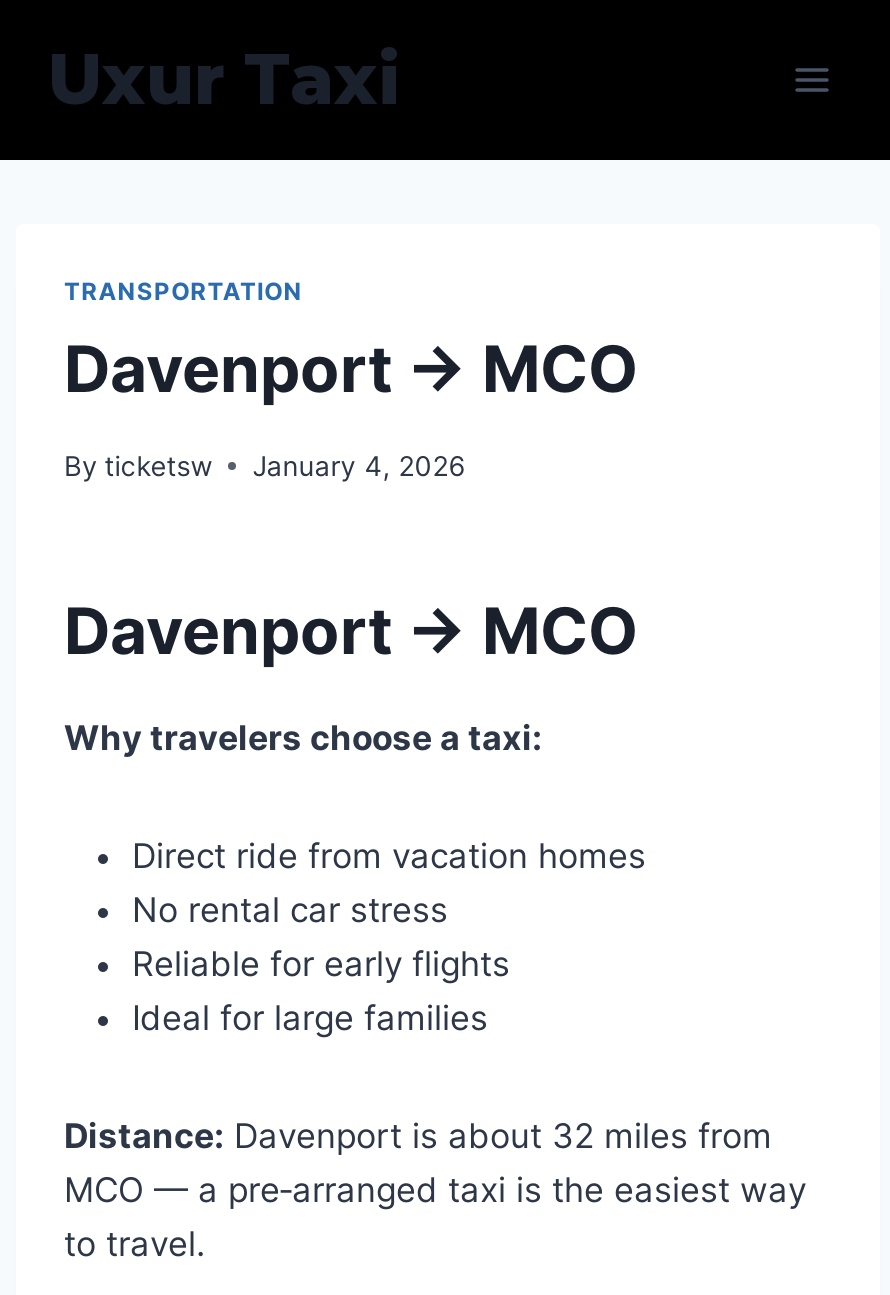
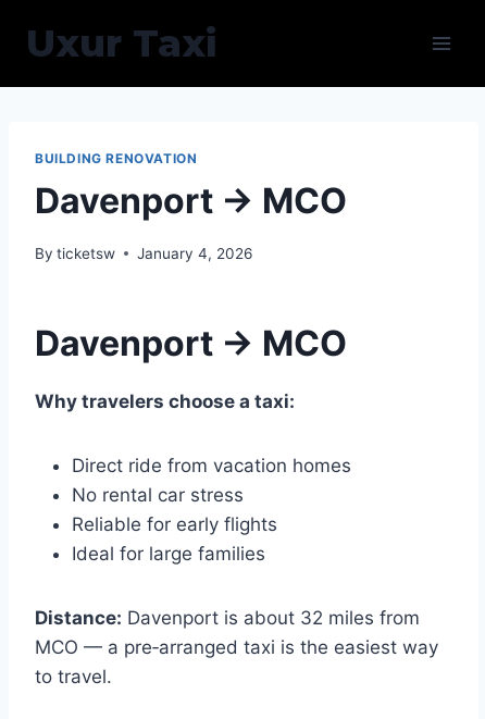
[64,276,303,306] TRANSPORTATION -> [35,150,197,166] BUILDING RENOVATION

